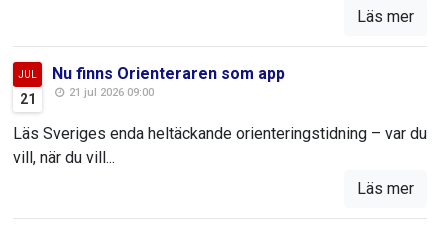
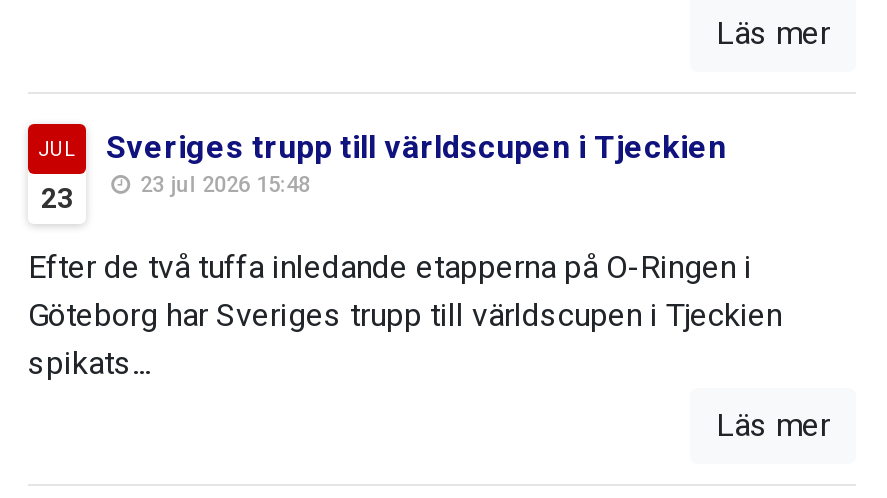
[52,64,285,99] Nu finns Orienteraren som app | 21 jul 2026 09:00 -> [106,128,726,198] Sveriges trupp till världscupen i Tjeckien | 23 jul 2026 15:48
[19,91,35,107] 21 -> [41,182,73,214] 23
[13,124,427,167] Läs Sveriges enda heltäckande orienteringstidning – var du | vill, när du vill... -> [28,248,782,382] Efter de två tuffa inledande etapperna på O-Ringen i | Göteborg har Sveriges trupp till världscupen i Tjeckien | spikats...

